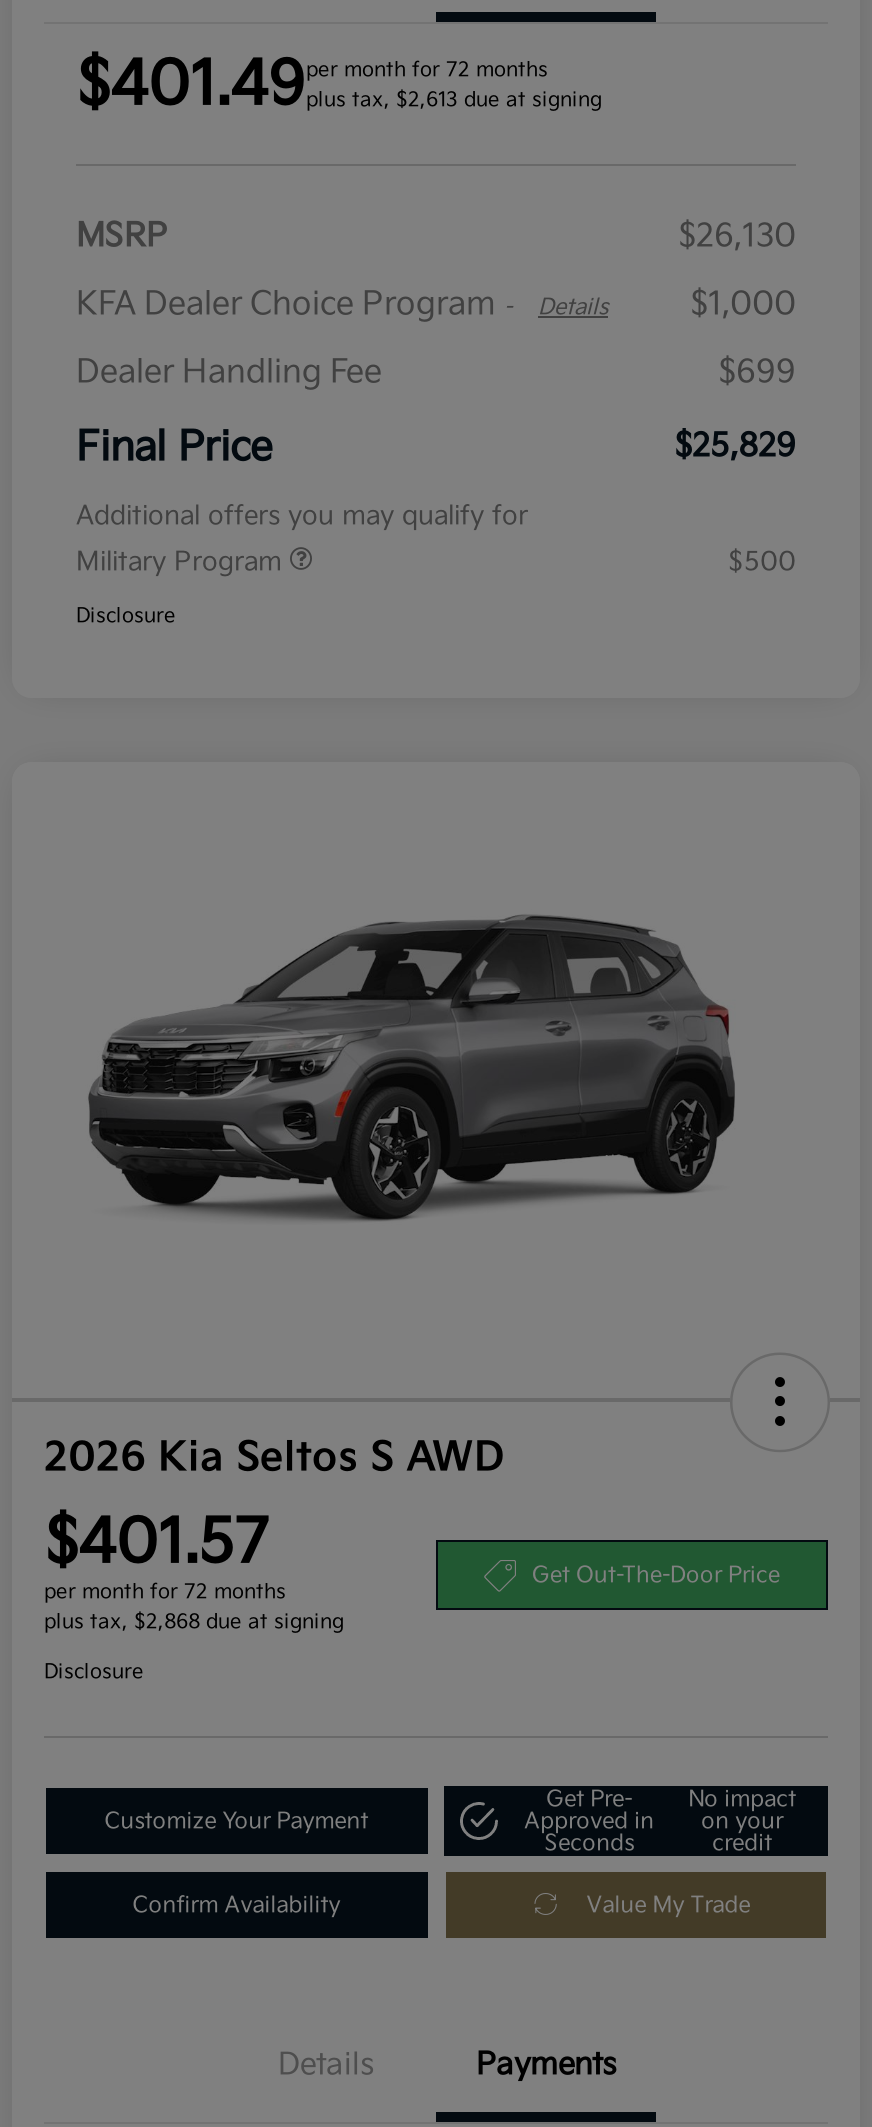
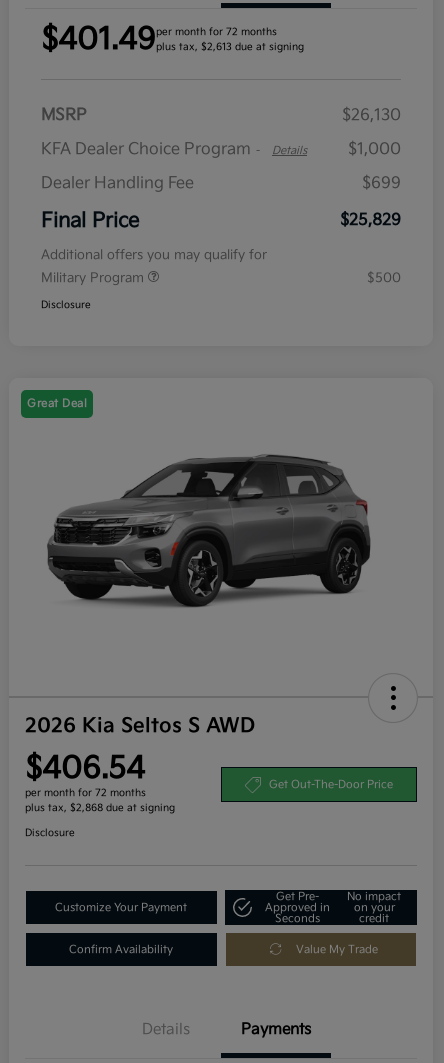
none -> [27,397,87,410] Great Deal
[44,1508,268,1580] $401.57 -> [25,751,145,787] $406.54

